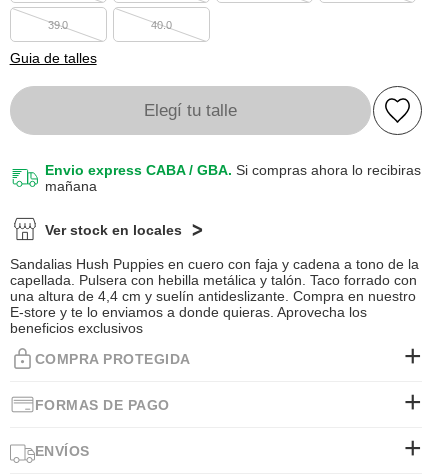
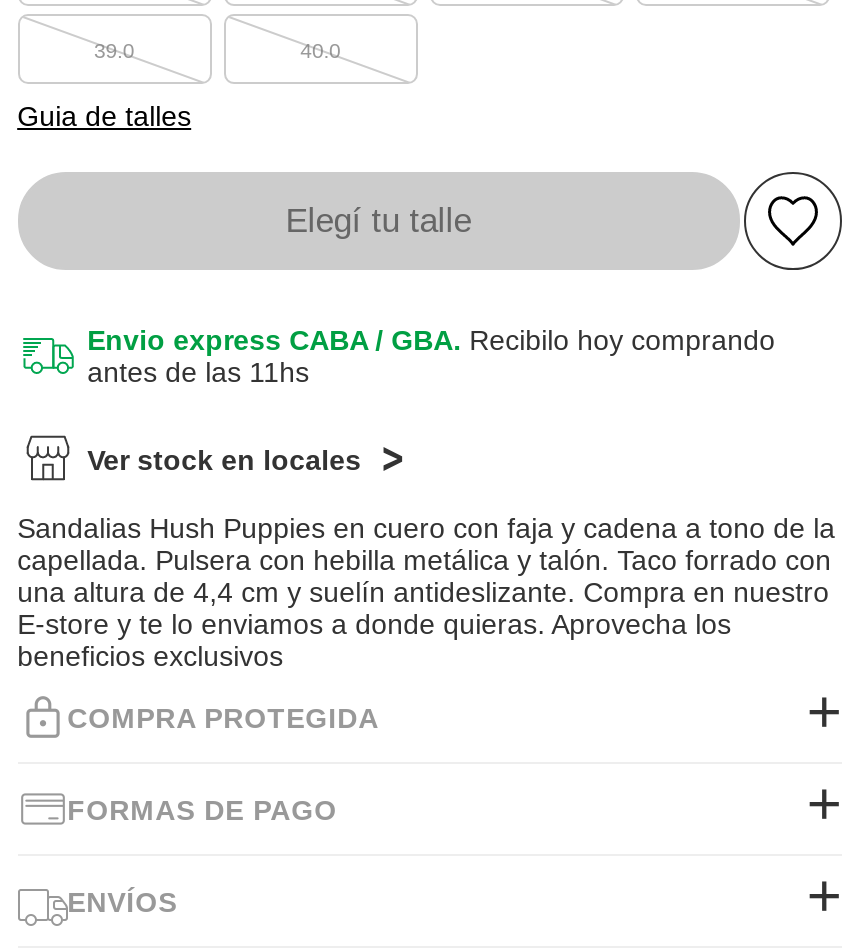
[45,162,421,194] Envio express CABA / GBA. Si compras ahora lo recibiras | mañana -> [87,324,775,388] Envio express CABA / GBA. Recibilo hoy comprando | antes de las 11hs

